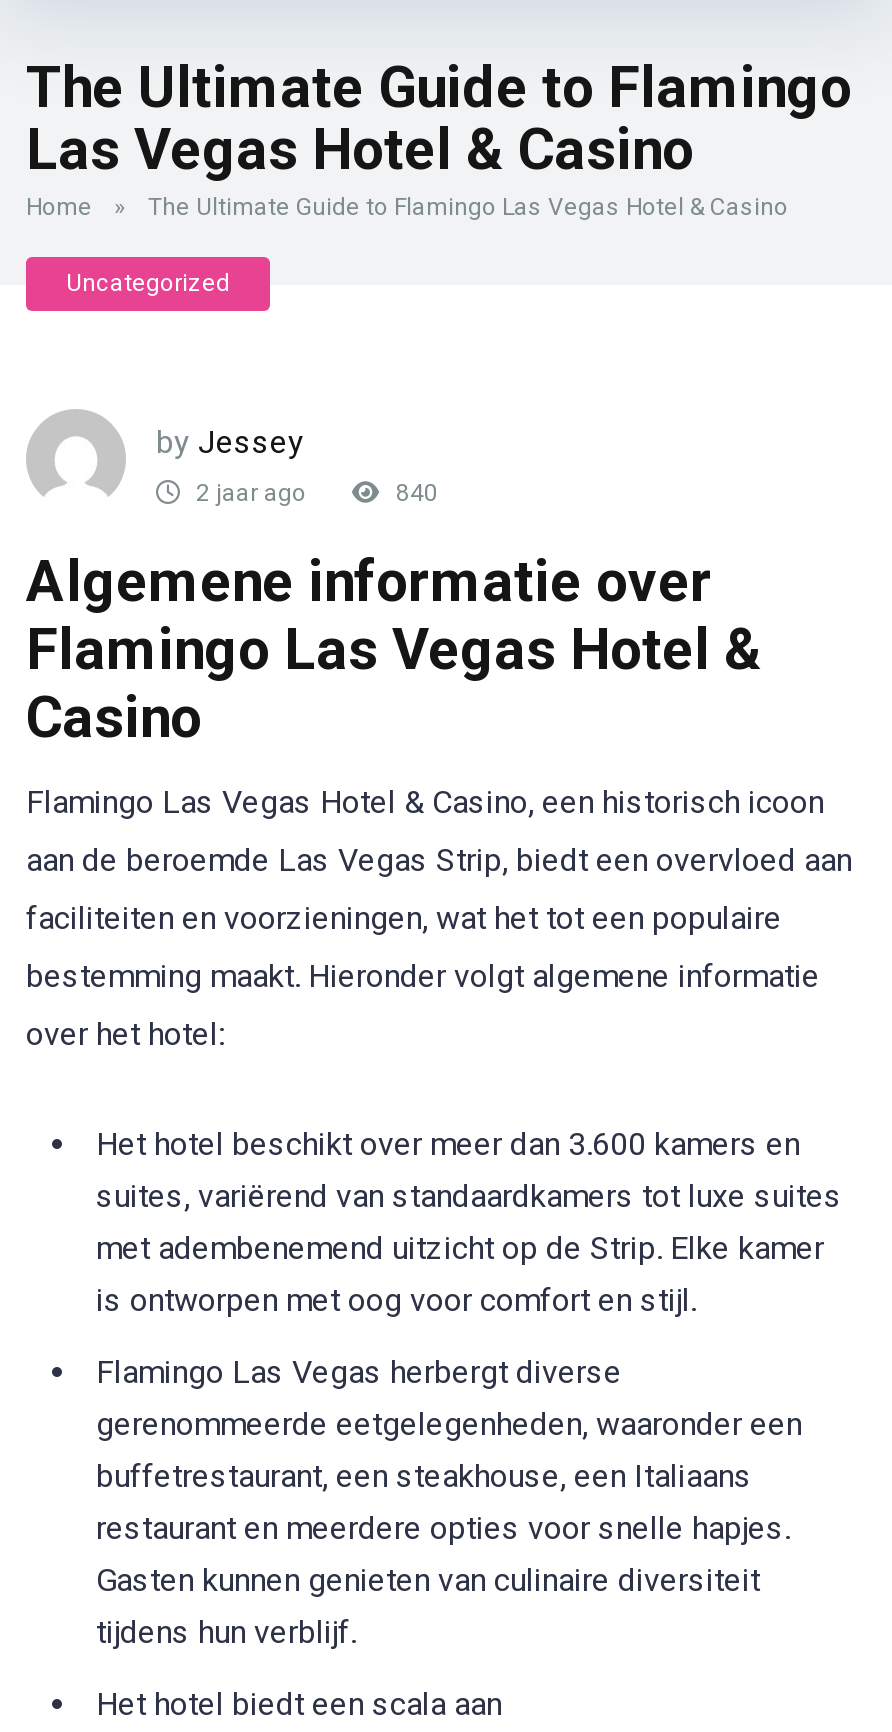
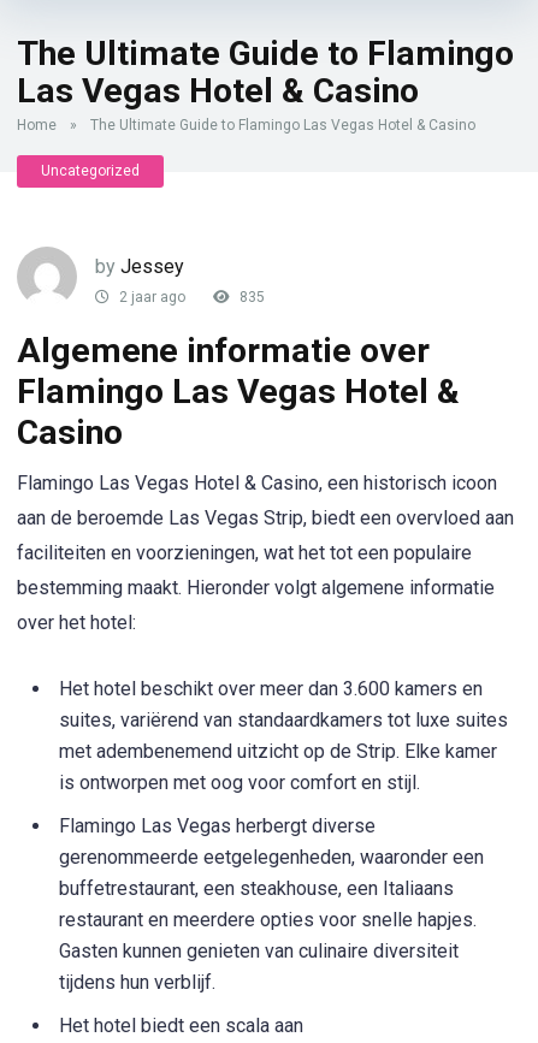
[390,479,438,507] 840 -> [236,289,265,306] 835

